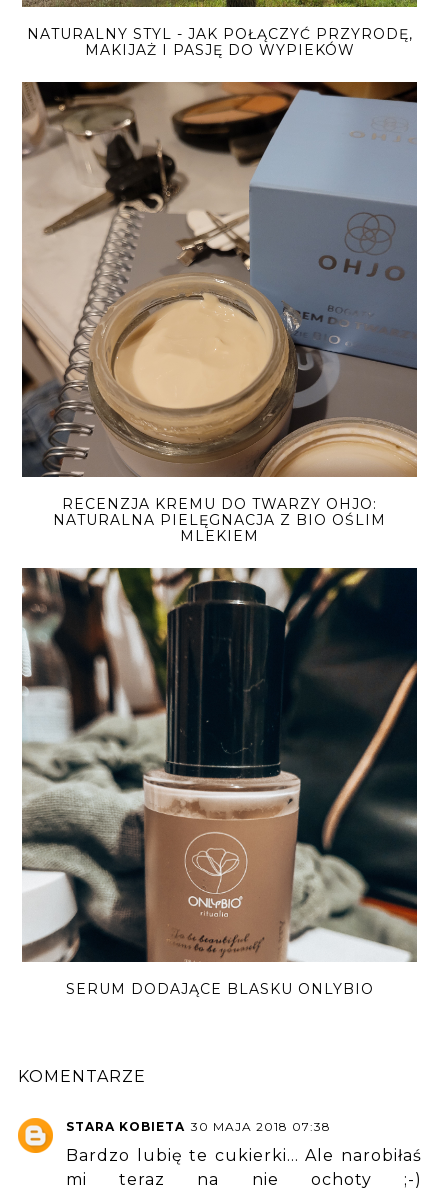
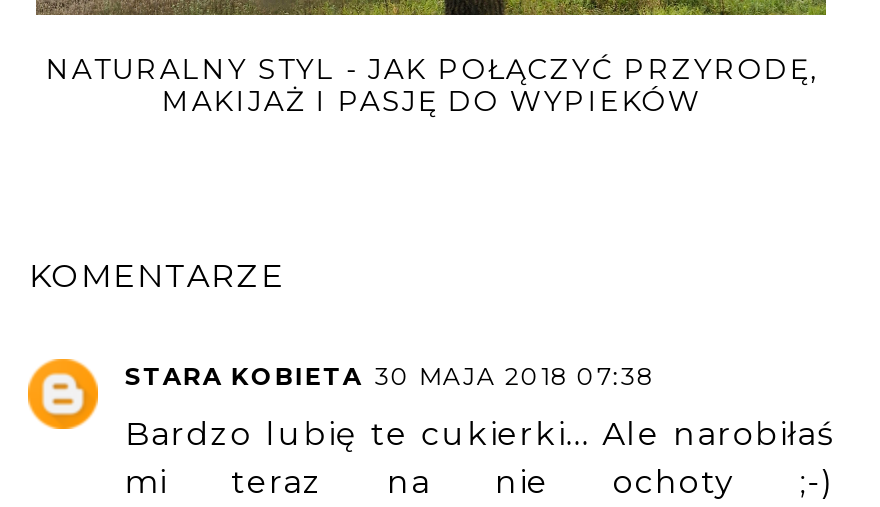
[21,81,418,545] [image] | RECENZJA KREMU DO TWARZY OHJO: | NATURALNA PIELĘGNACJA Z BIO OŚLIM | MLEKIEM -> none
[21,567,418,998] [image] | SERUM DODAJĄCE BLASKU ONLYBIO -> none

